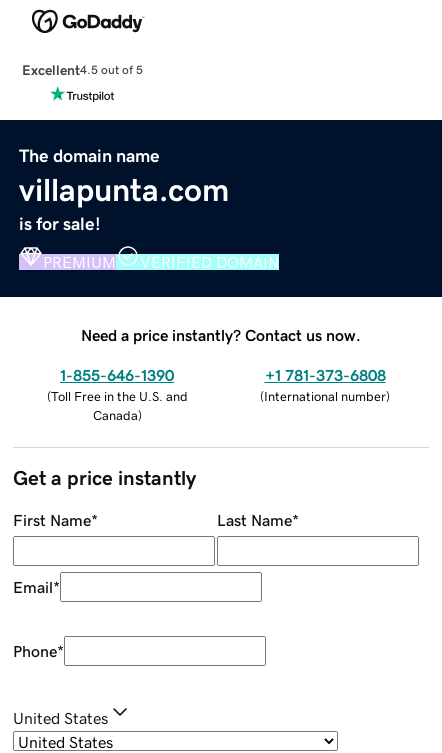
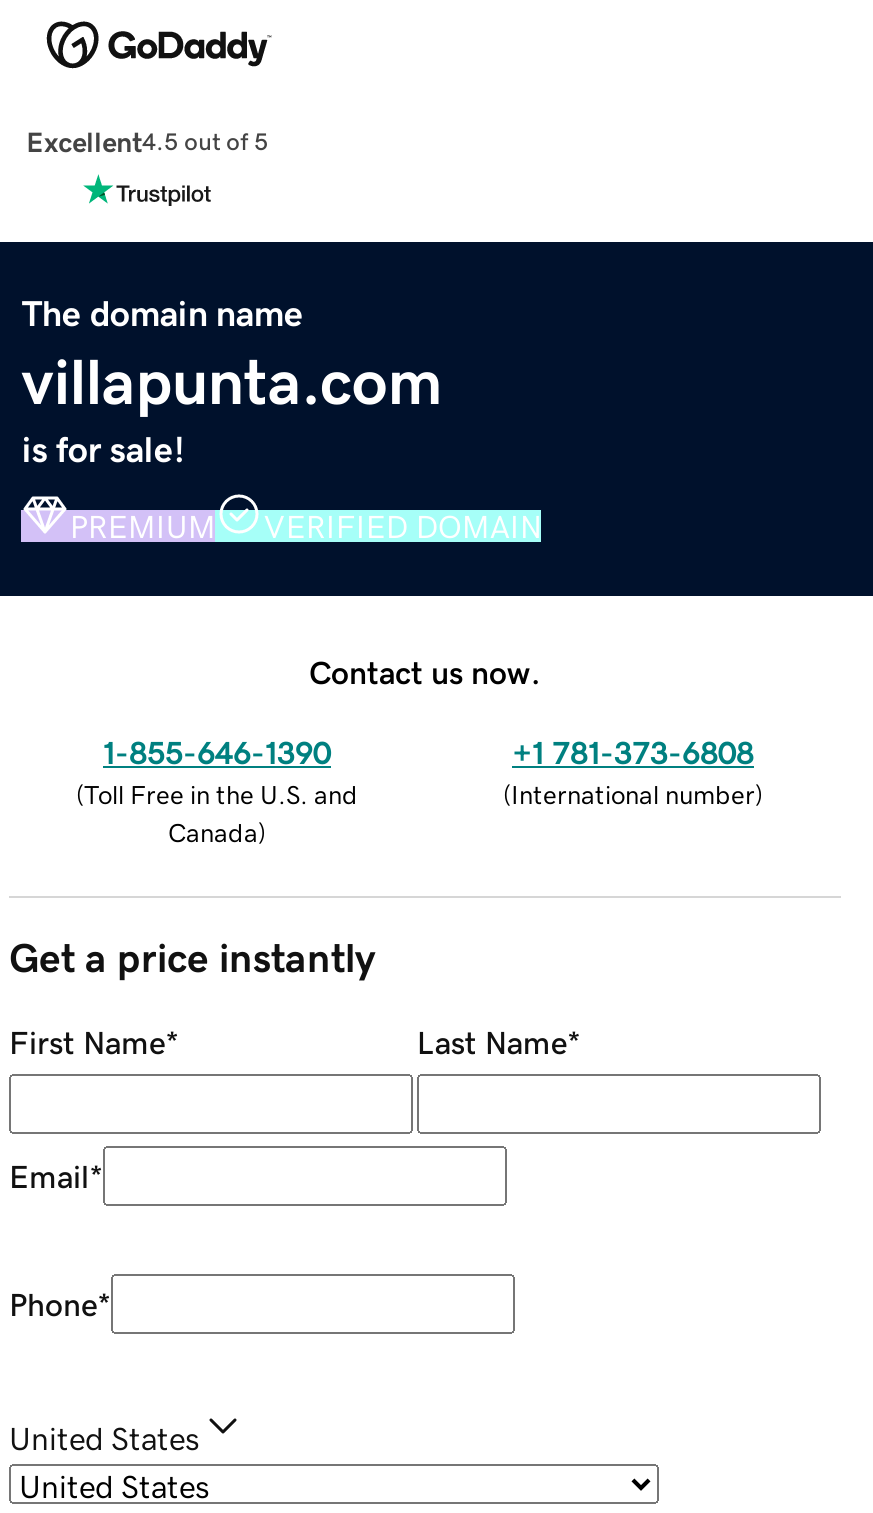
[81,327,361,343] Need a price instantly? Contact us now. -> [309,655,541,687] Contact us now.

